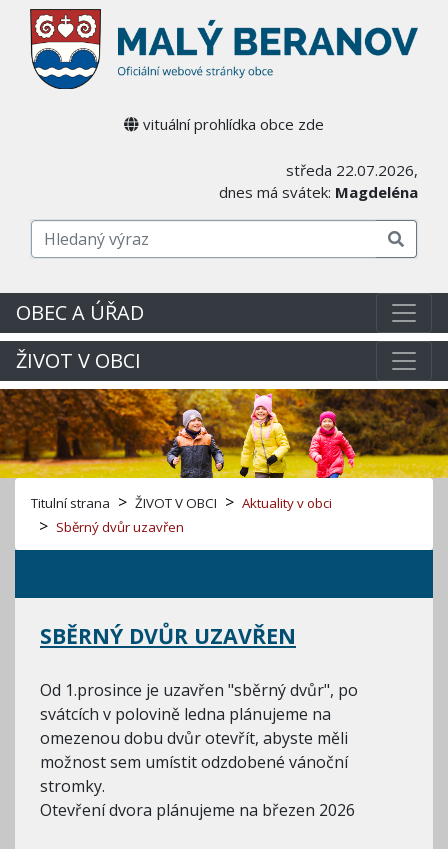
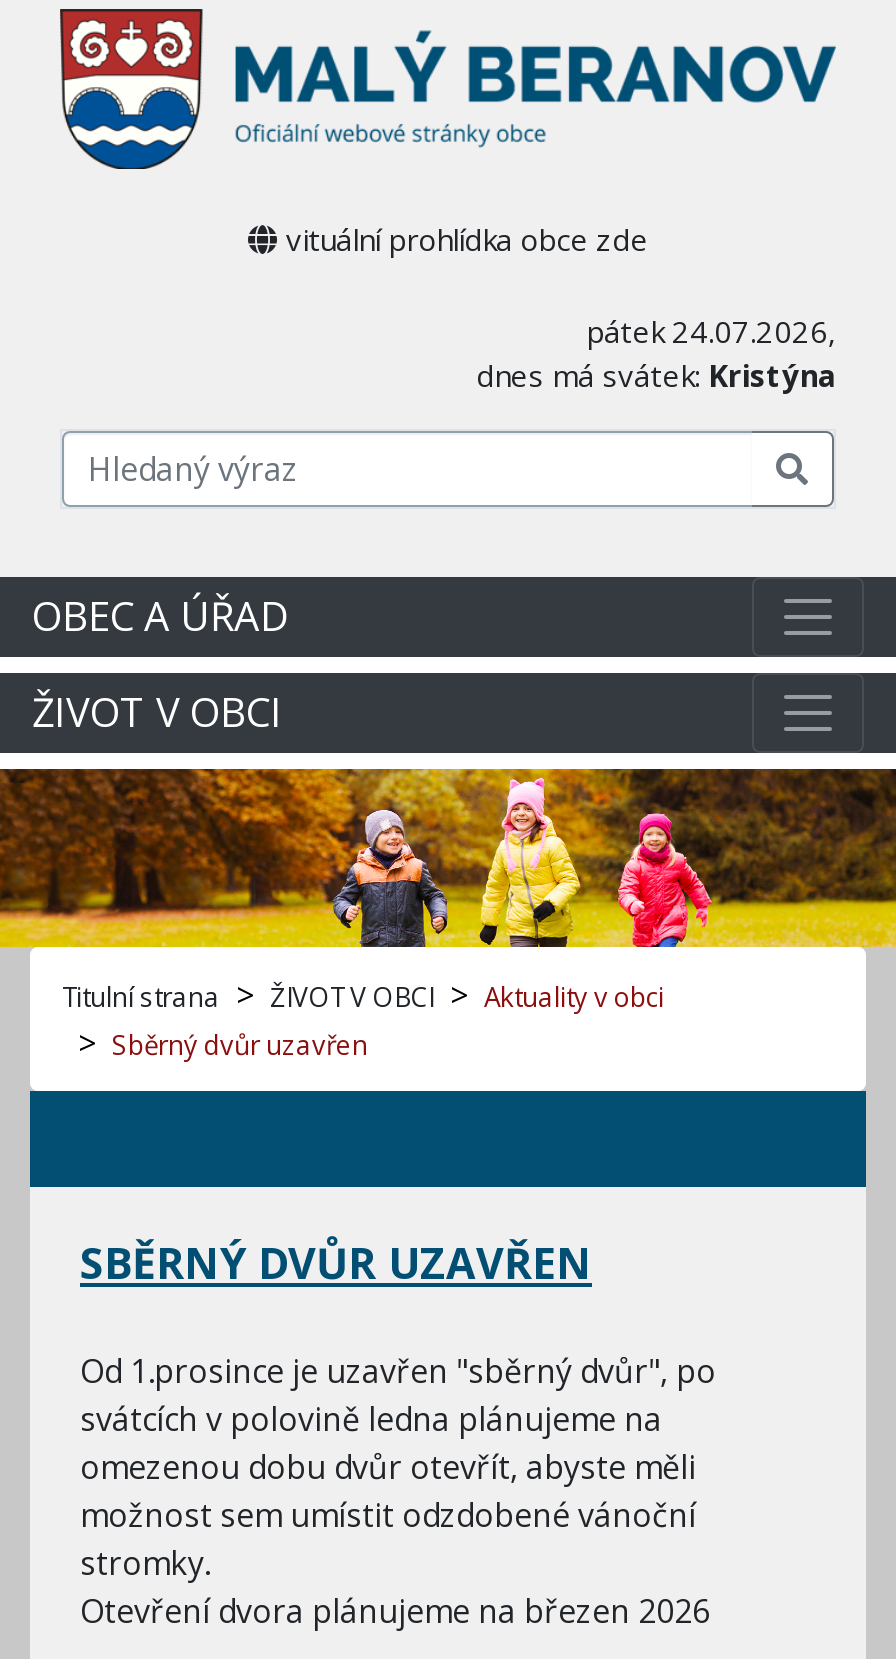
[219,160,418,202] středa 22.07.2026, | dnes má svátek: Magdeléna -> [476,311,836,395] pátek 24.07.2026, | dnes má svátek: Kristýna

